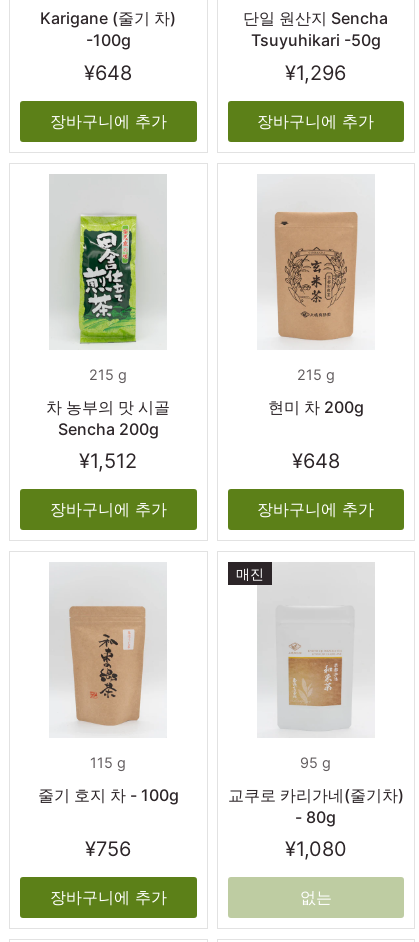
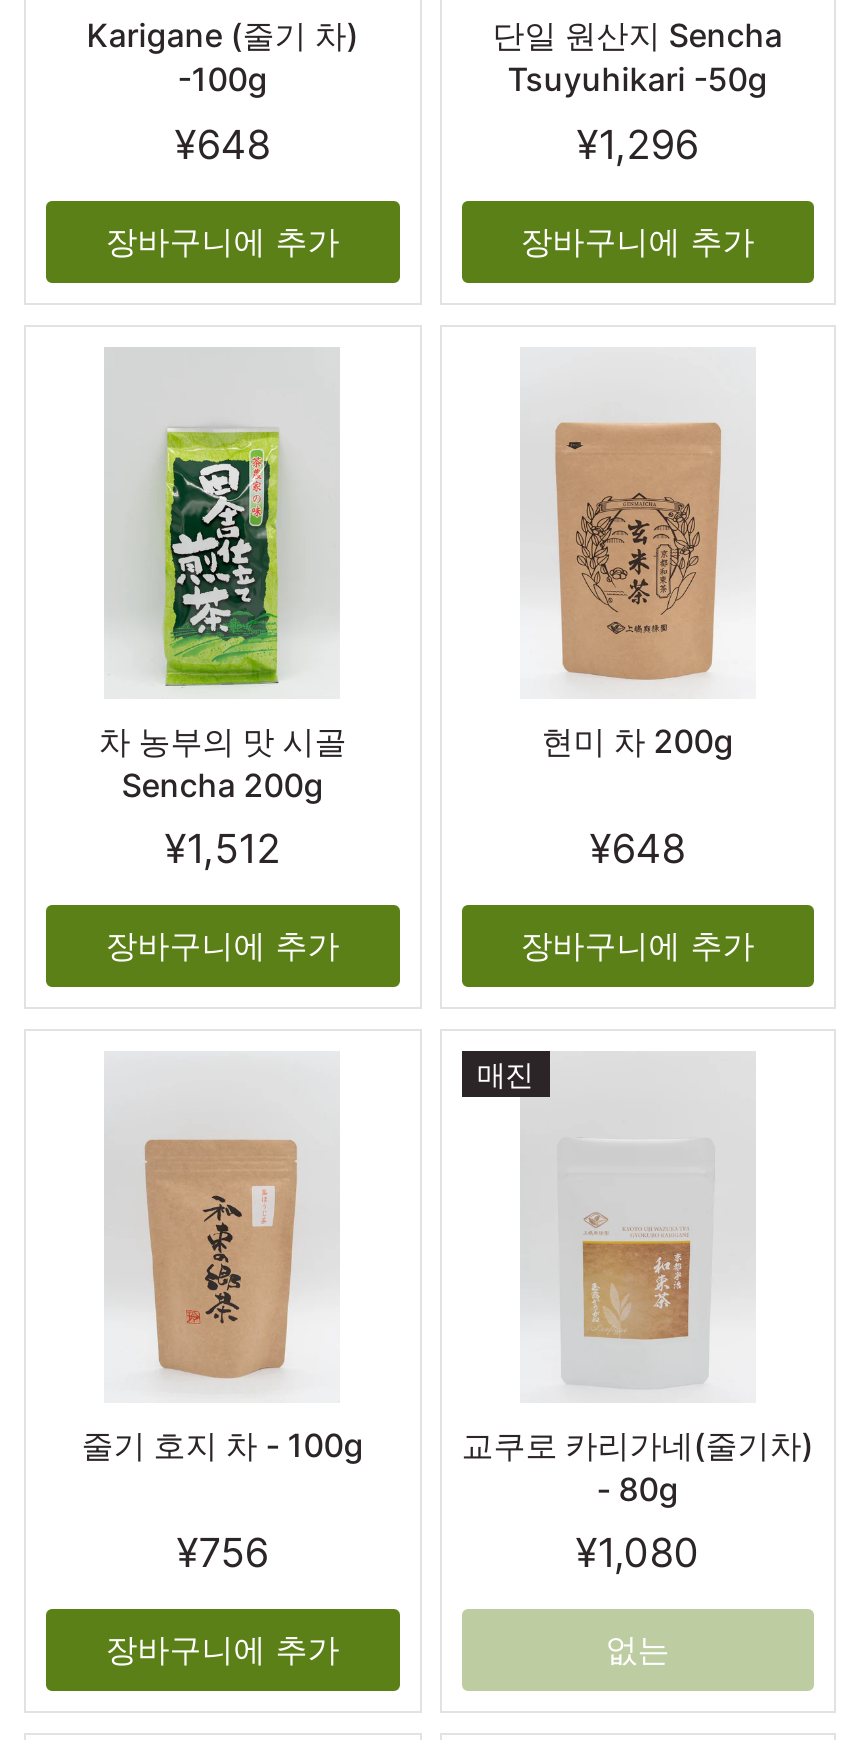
[89,366,127,383] 215 g -> none
[297,366,335,383] 215 g -> none
[90,754,126,771] 115 g -> none
[300,754,331,771] 95 g -> none

